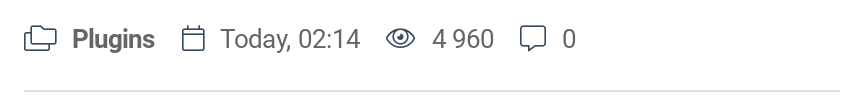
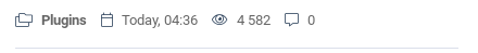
[220,24,360,54] Today, 02:14 -> [122,12,198,28] Today, 04:36
[432,24,494,54] 4 960 -> [237,12,271,28] 4 582

